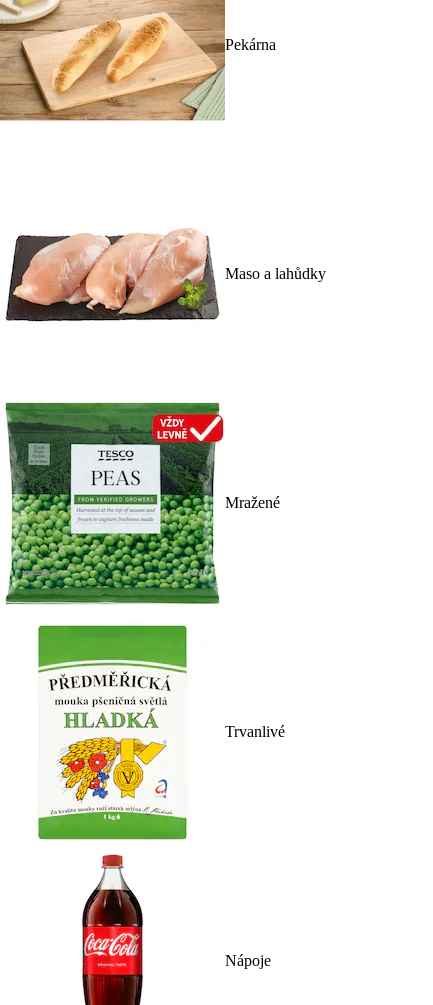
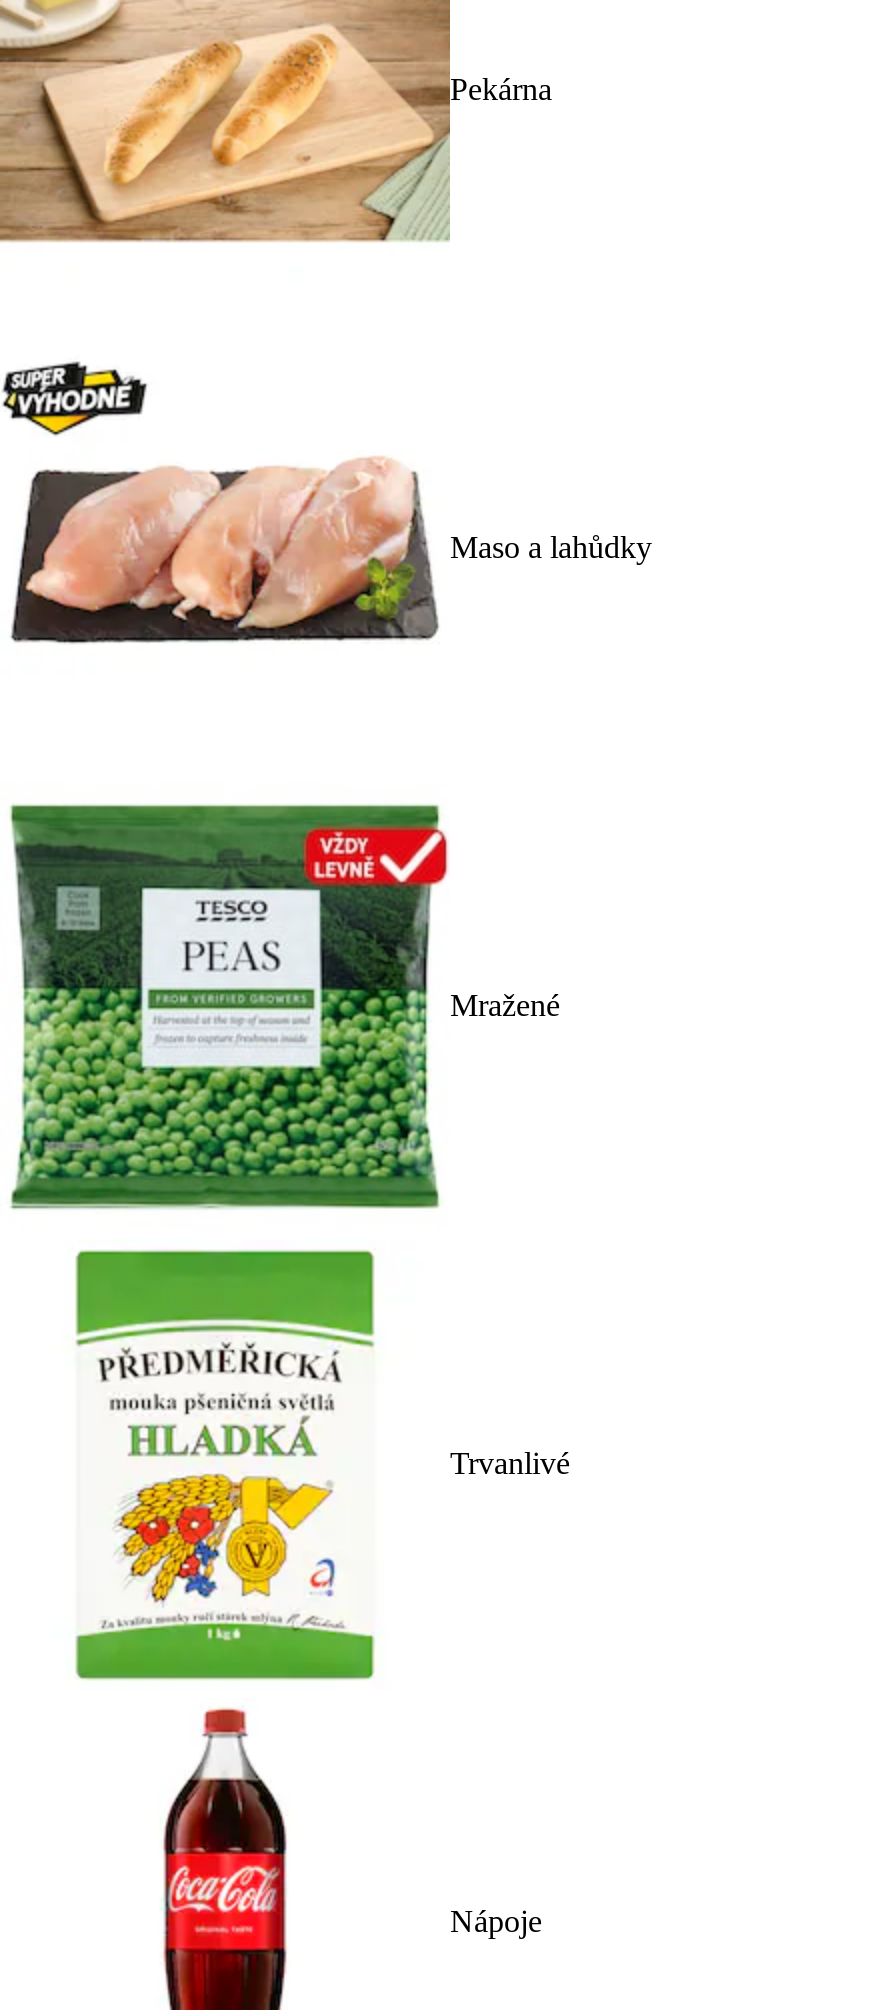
none -> [6,360,148,436] [image]

